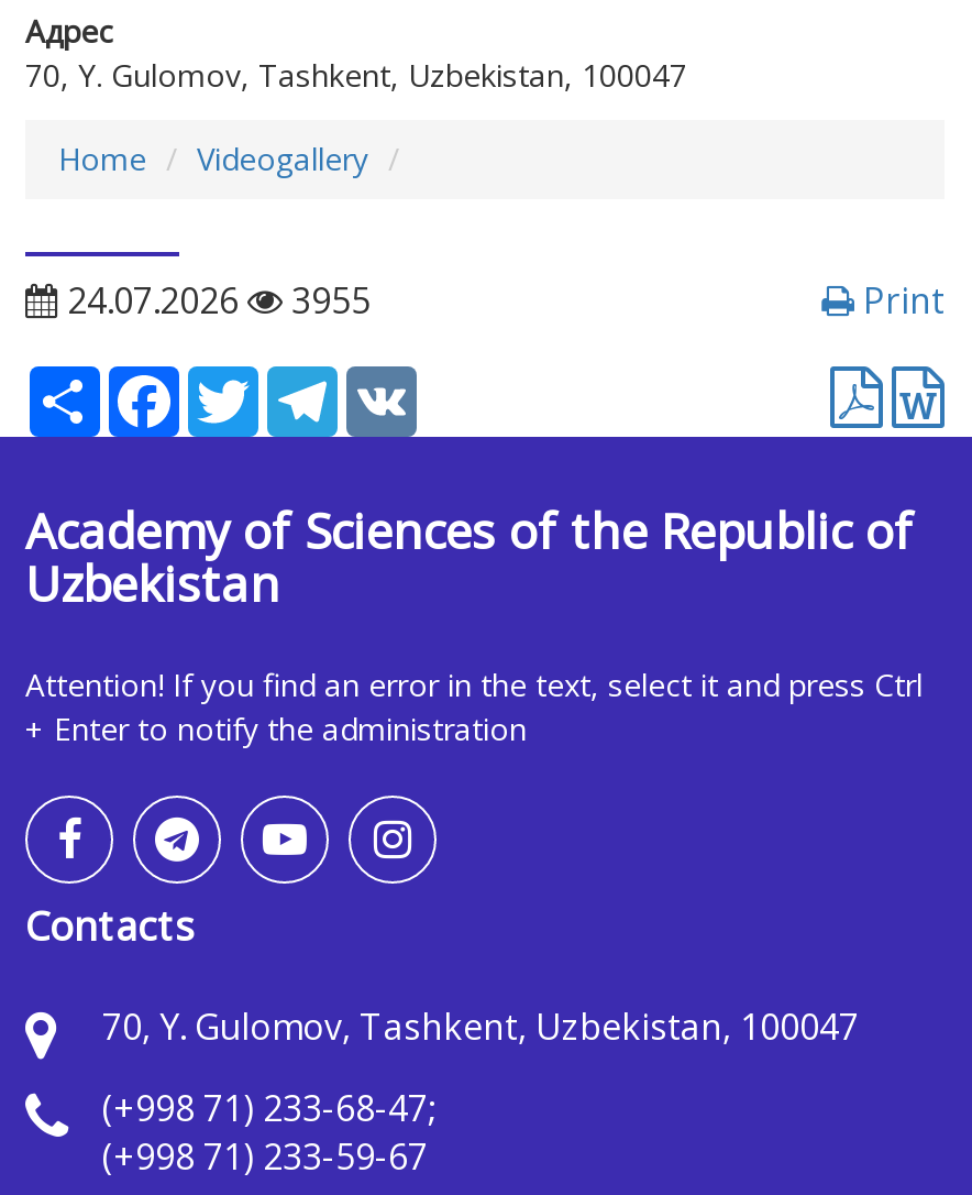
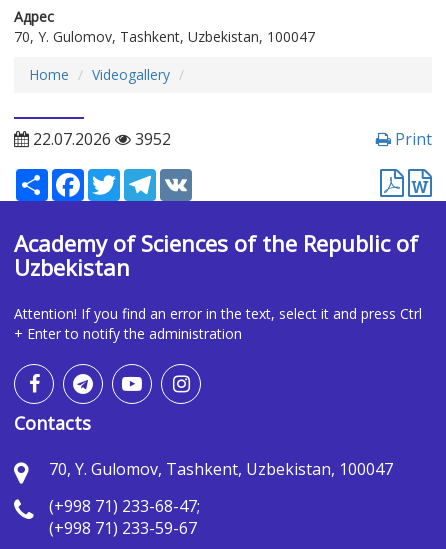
[58,276,247,325] 24.07.2026 -> [29,128,115,150] 22.07.2026
[283,276,371,325] 3955 -> [131,128,171,150] 3952

